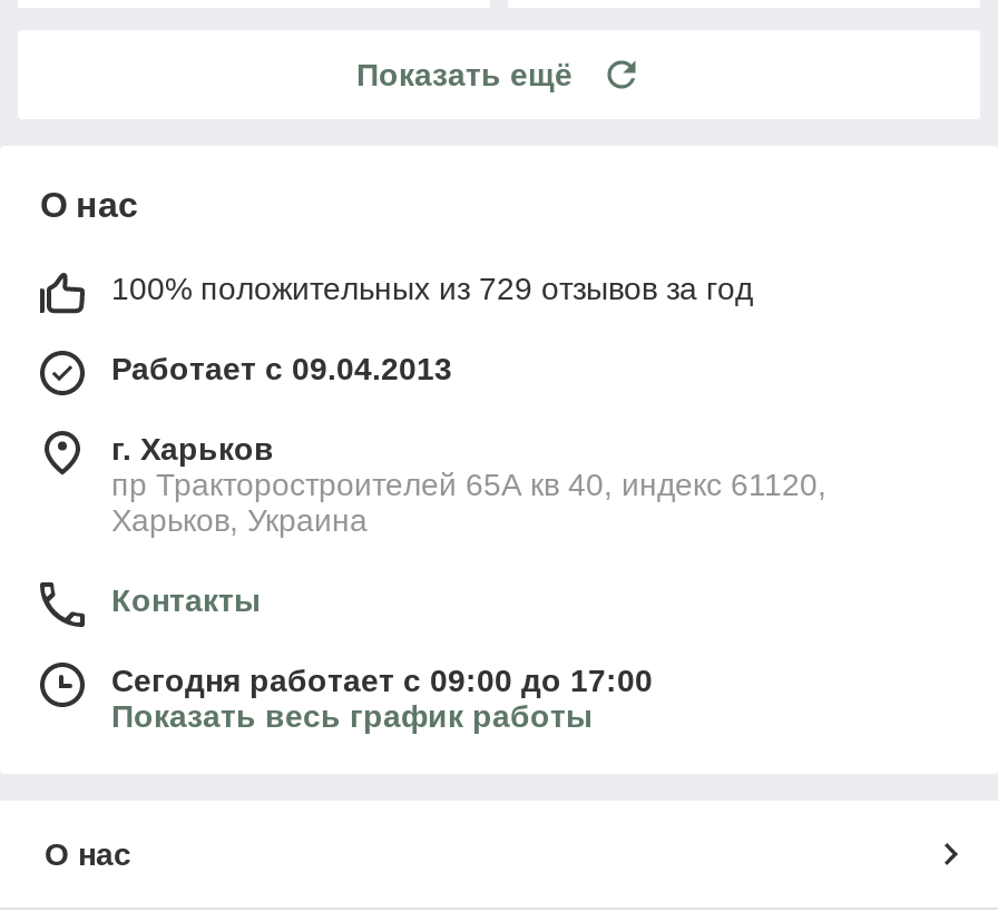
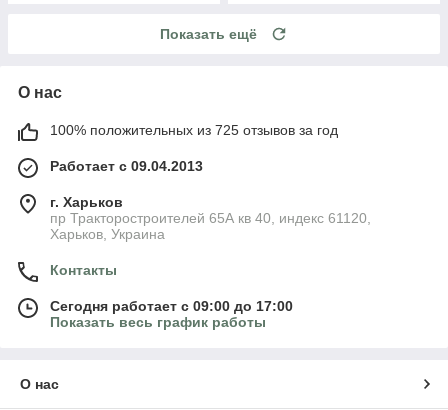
[111,270,753,306] 100% положительных из 729 отзывов за год -> [50,122,338,138] 100% положительных из 725 отзывов за год

